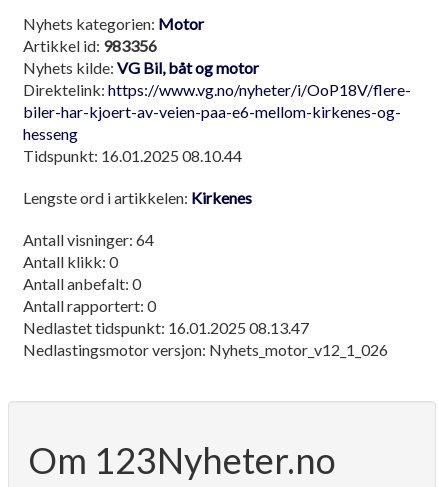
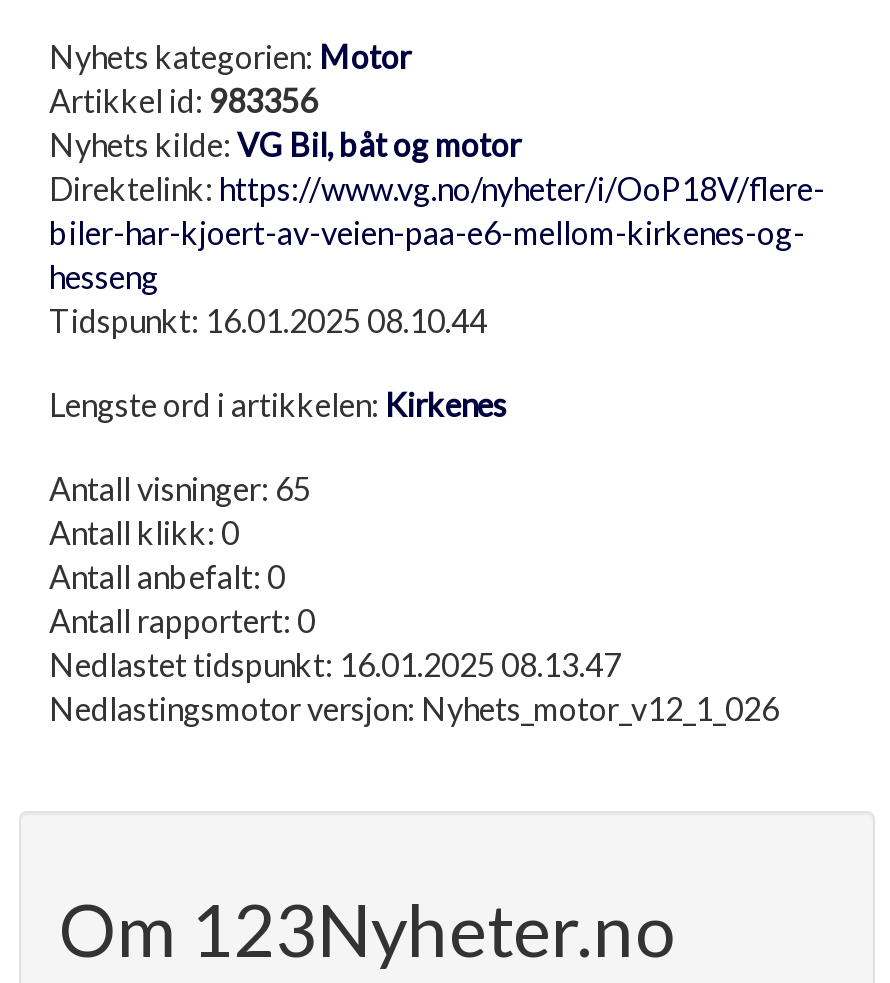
[23,230,154,249] Antall visninger: 64 -> [49,469,311,507] Antall visninger: 65

